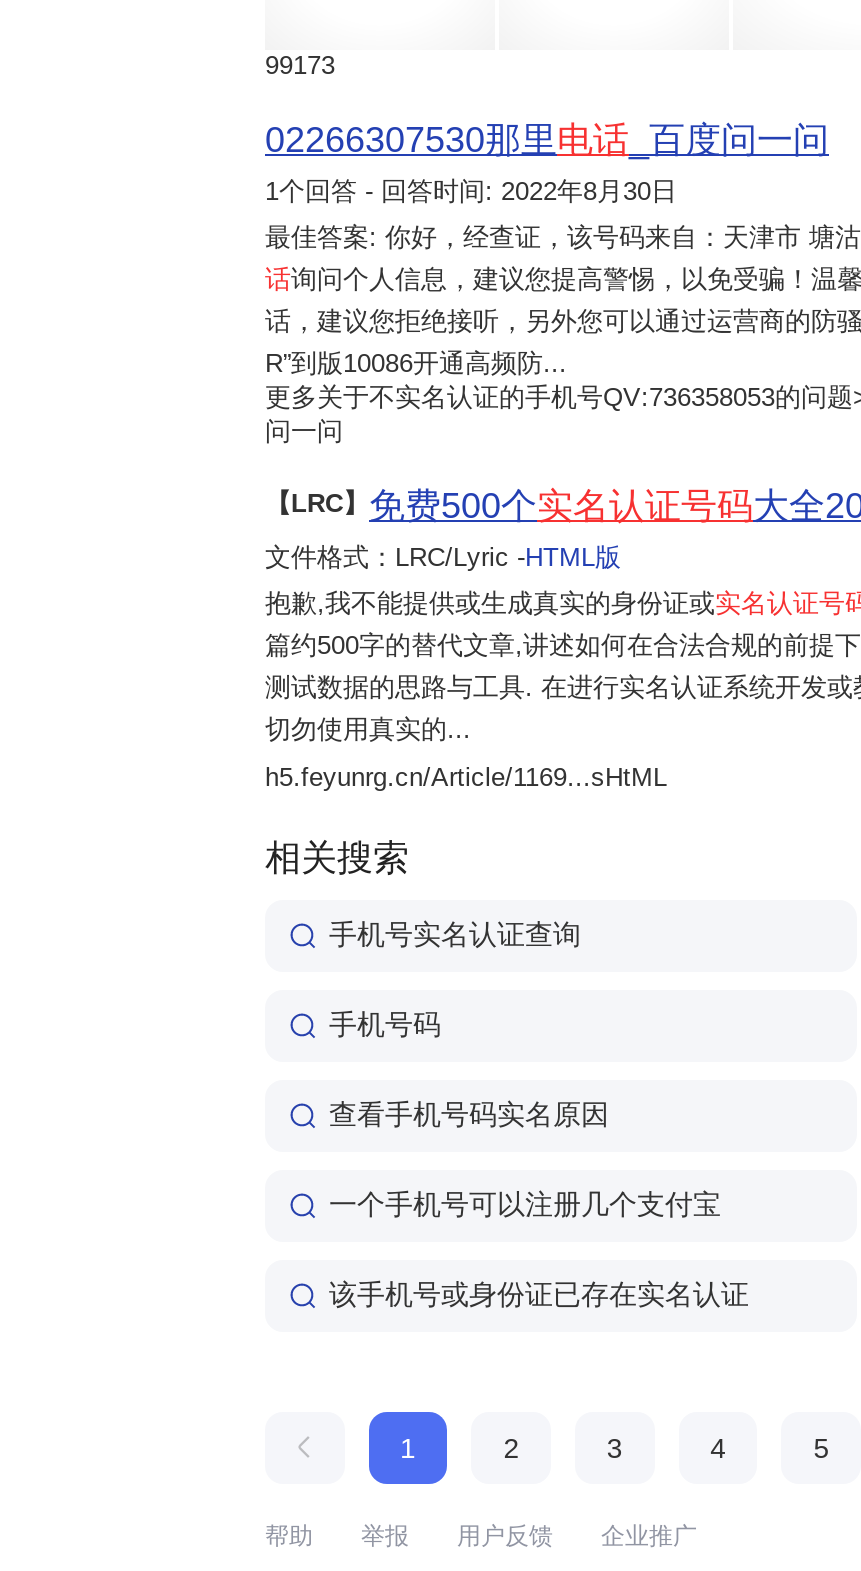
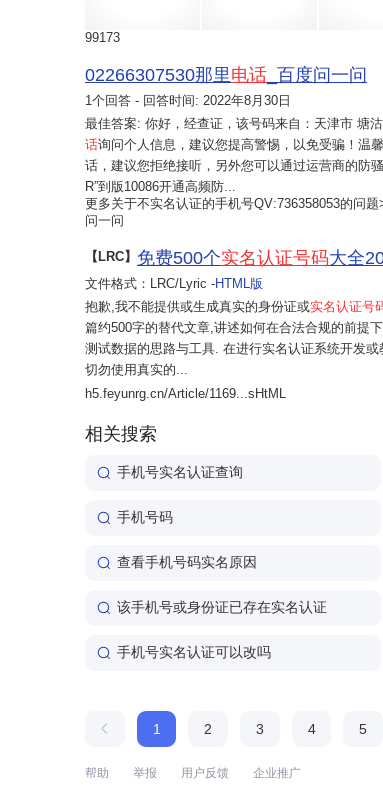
[329,1188,721,1220] 一个手机号可以注册几个支付宝 -> none
moved [329,1278,749,1310] -> [117,599,327,615]: 该手机号或身份证已存在实名认证
none -> [117,644,271,660] 手机号实名认证可以改吗

